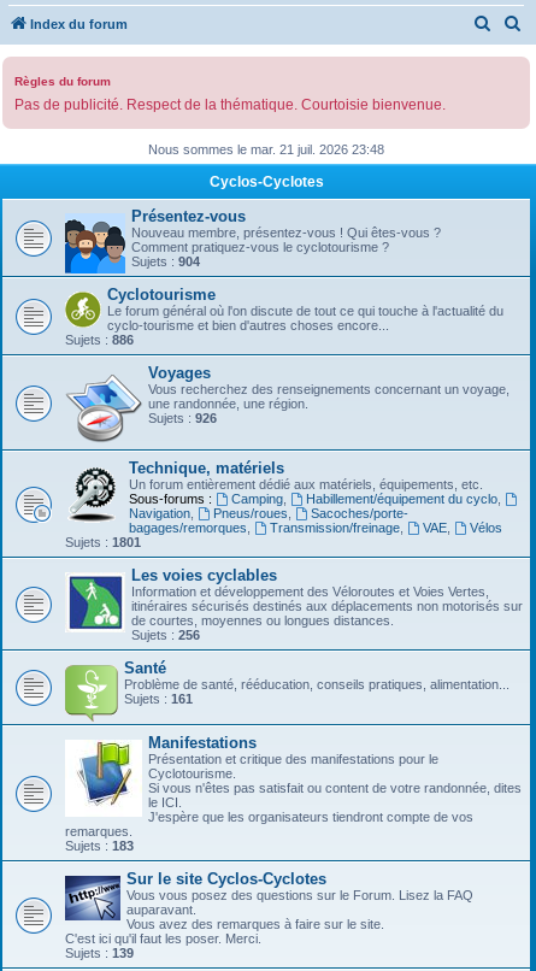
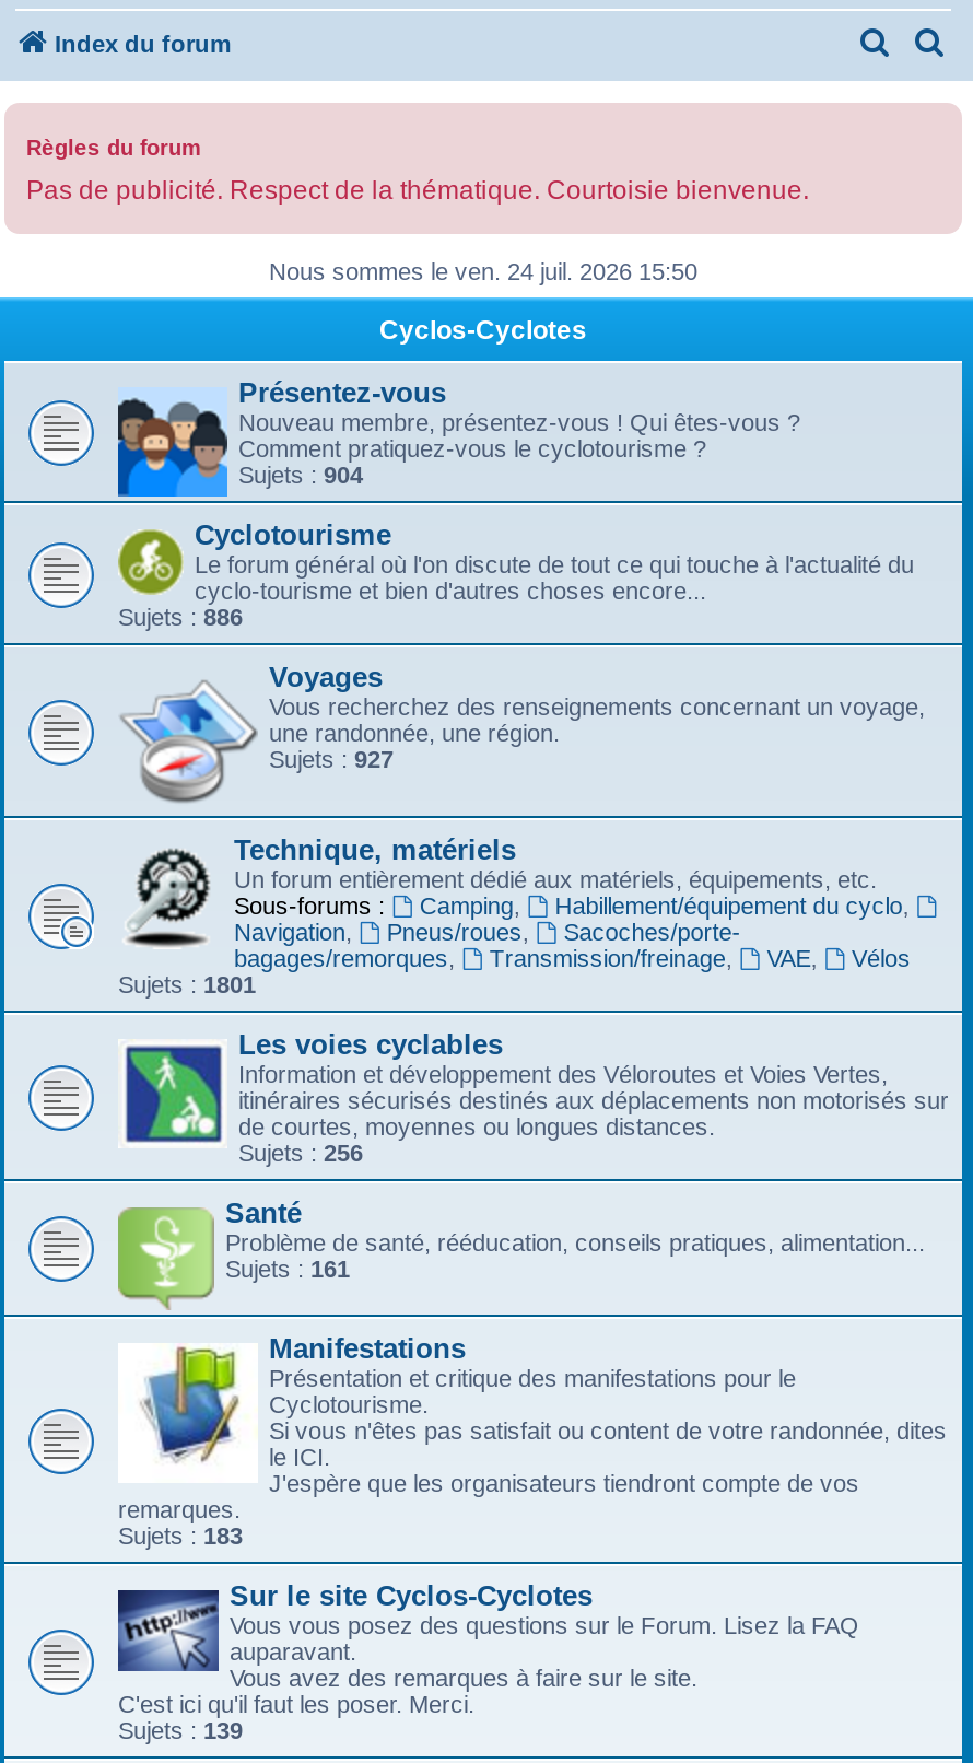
[148,142,384,157] Nous sommes le mar. 21 juil. 2026 23:48 -> [269,258,697,284] Nous sommes le ven. 24 juil. 2026 15:50
[148,411,217,425] Sujets : 926 -> [269,746,394,772] Sujets : 927

